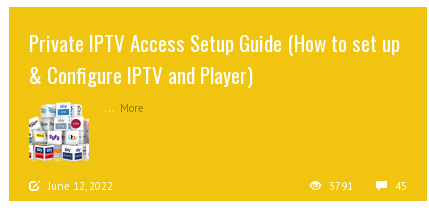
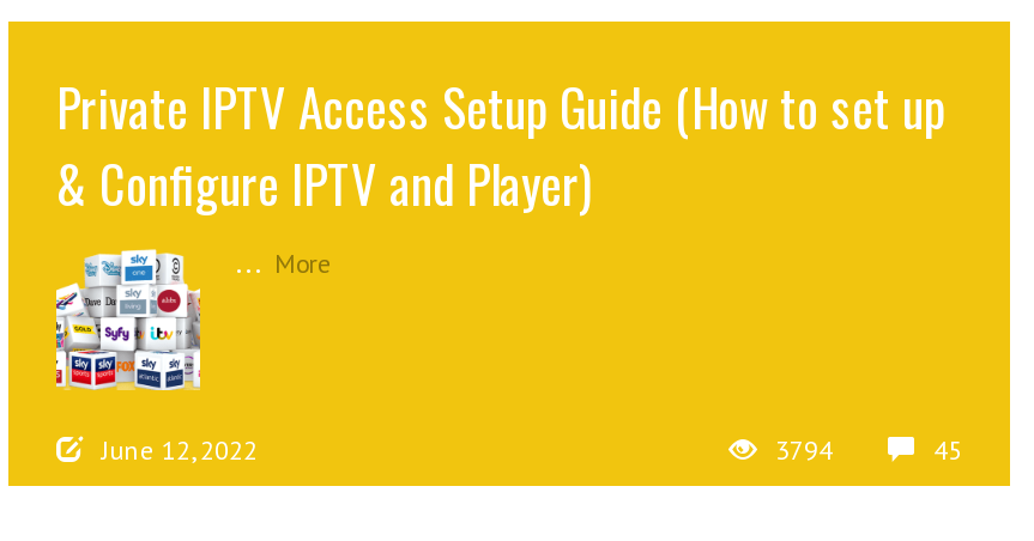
[326,179,356,193] 3791 -> [768,433,840,466] 3794

